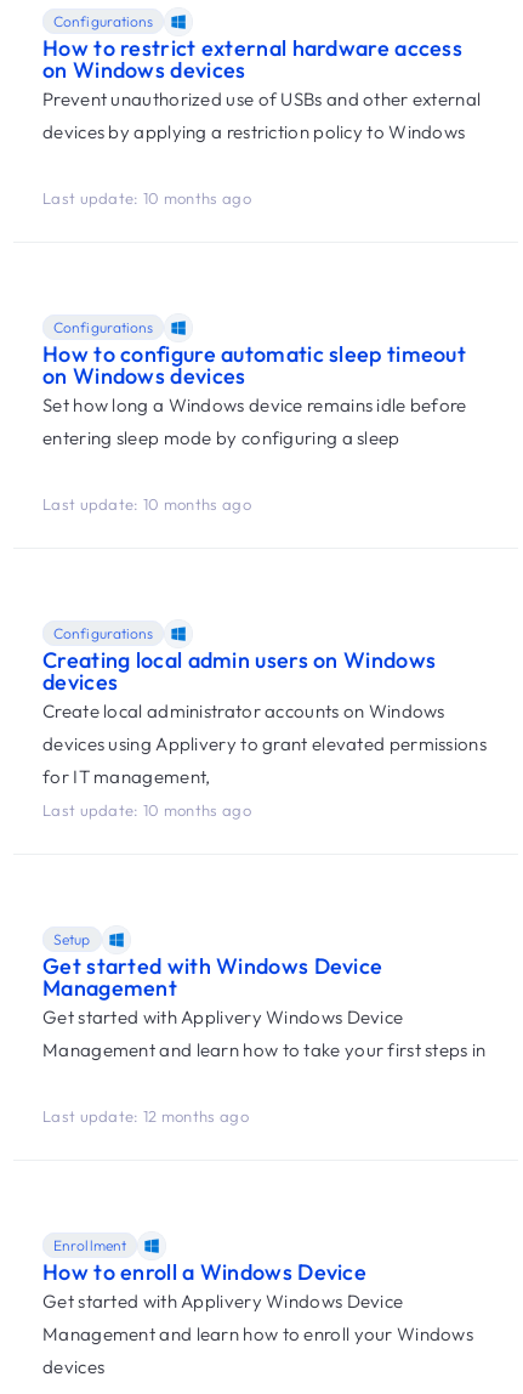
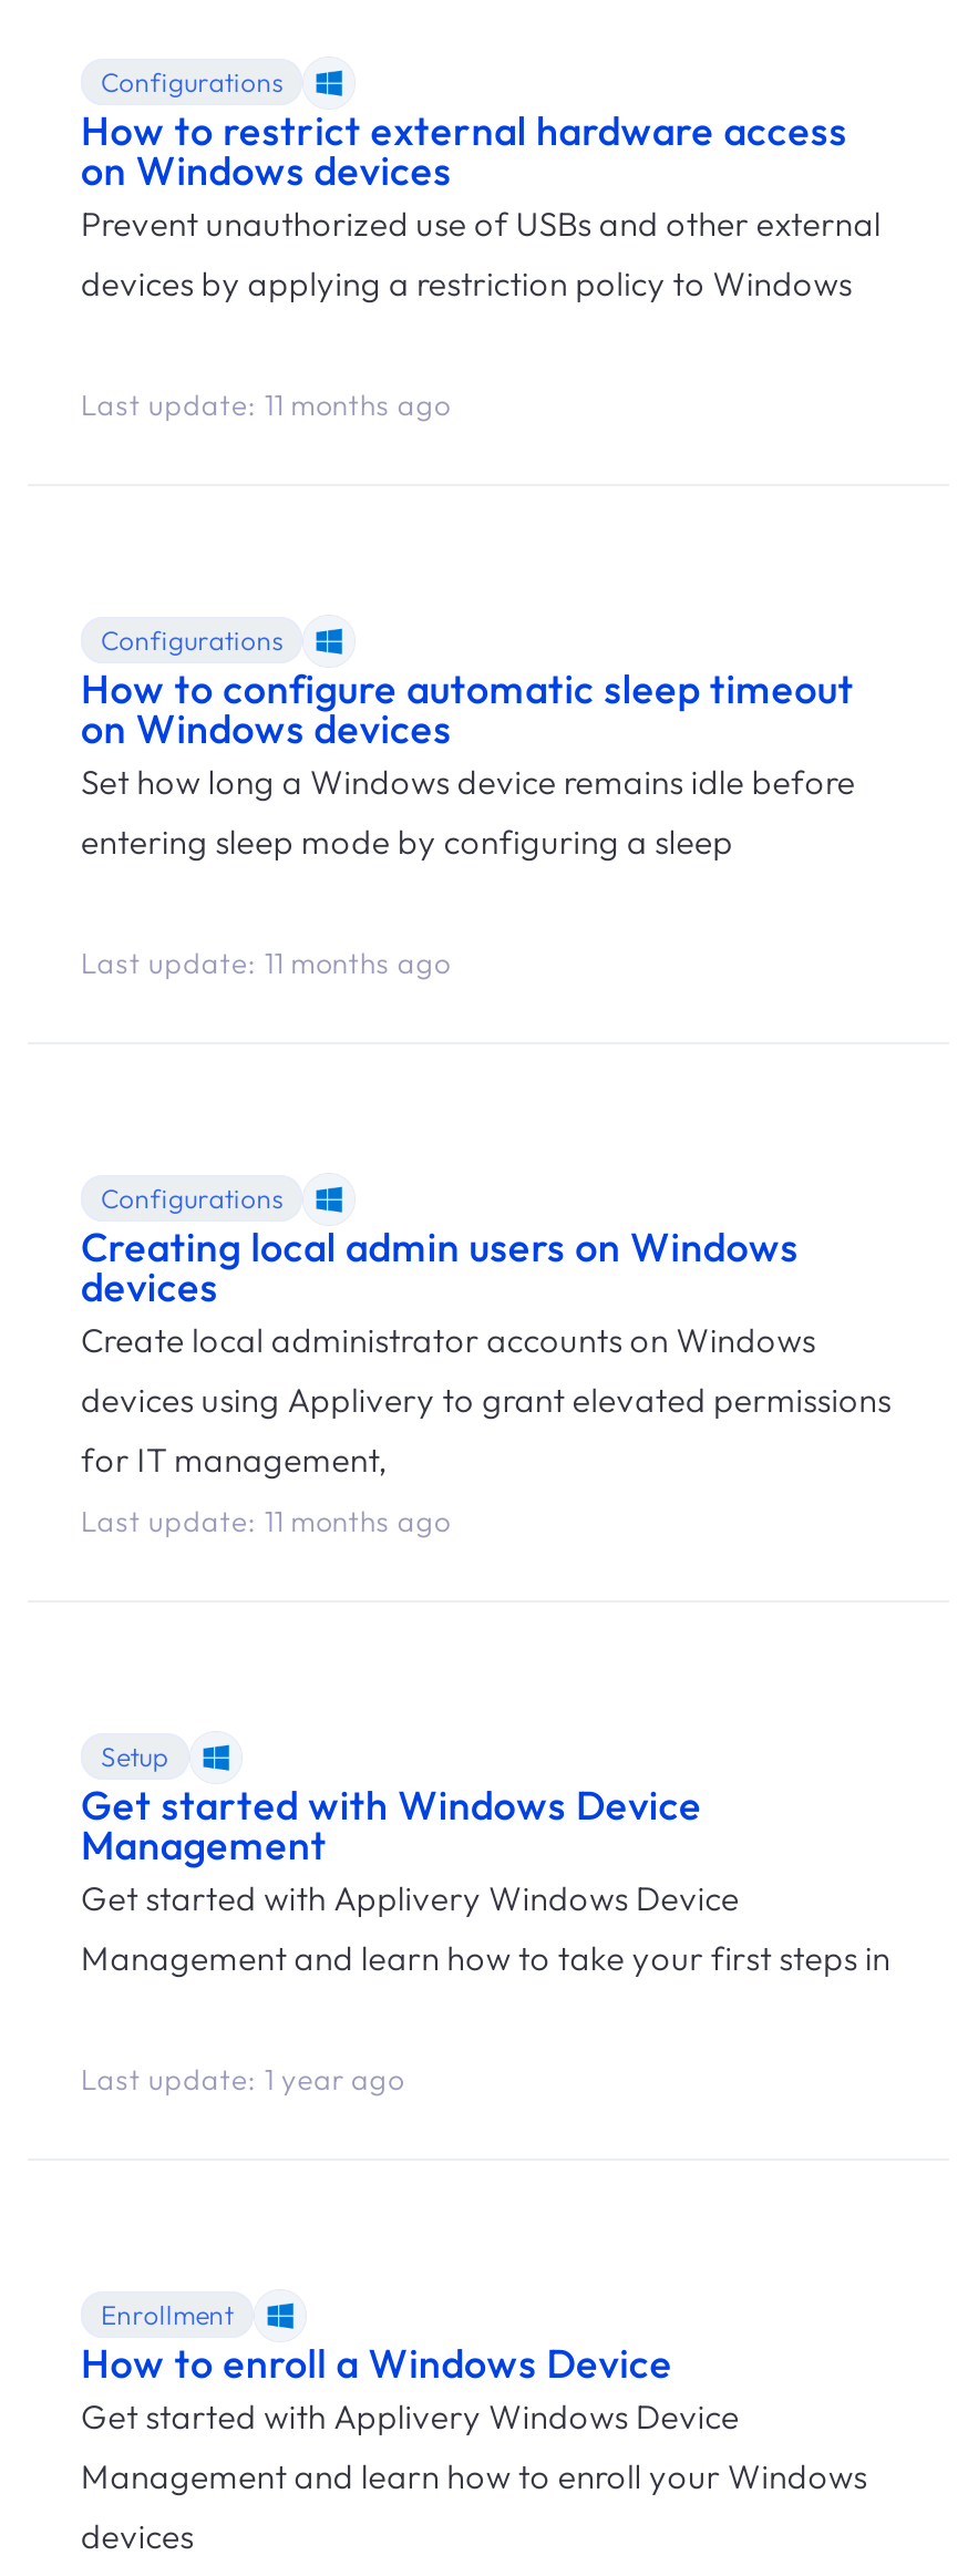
[42,188,251,208] Last update: 10 months ago -> [81,387,450,422] Last update: 11 months ago
[42,494,251,514] Last update: 10 months ago -> [81,945,450,980] Last update: 11 months ago
[42,800,251,820] Last update: 10 months ago -> [81,1503,450,1538] Last update: 11 months ago
[42,1106,249,1126] Last update: 12 months ago -> [81,2061,404,2096] Last update: 1 year ago

